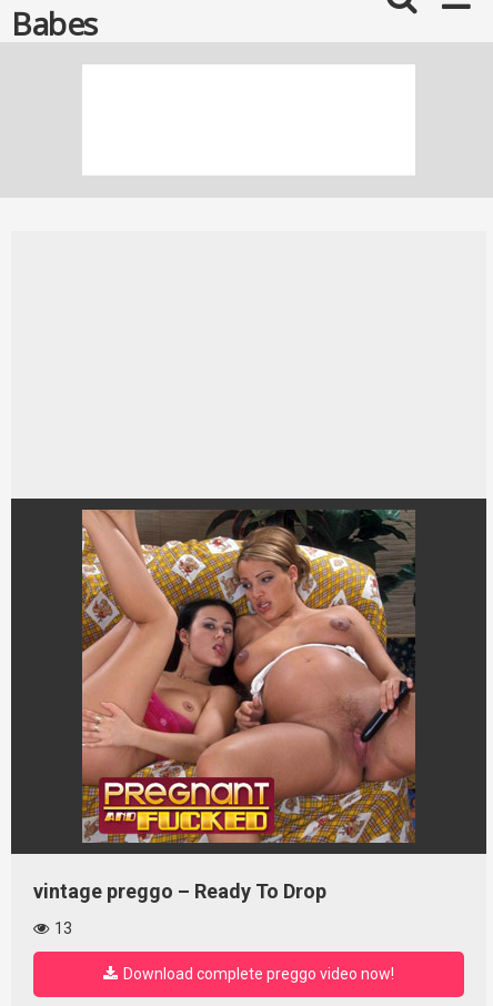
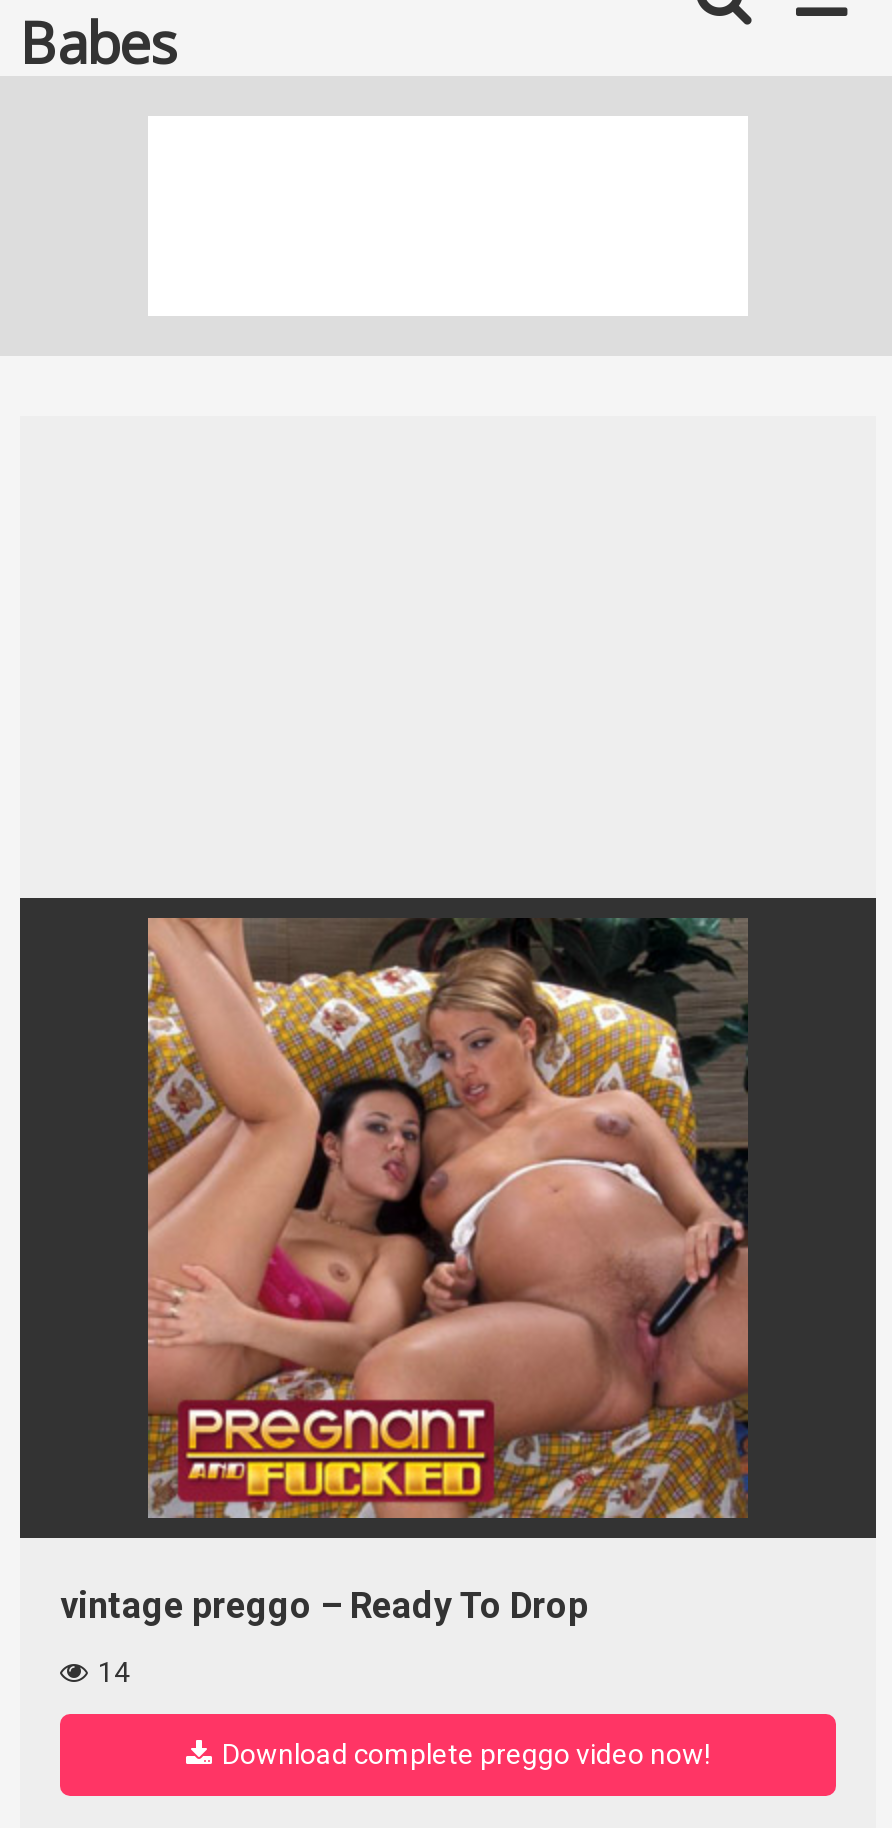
[51,919,72,937] 13 -> [92,1656,130,1688] 14

